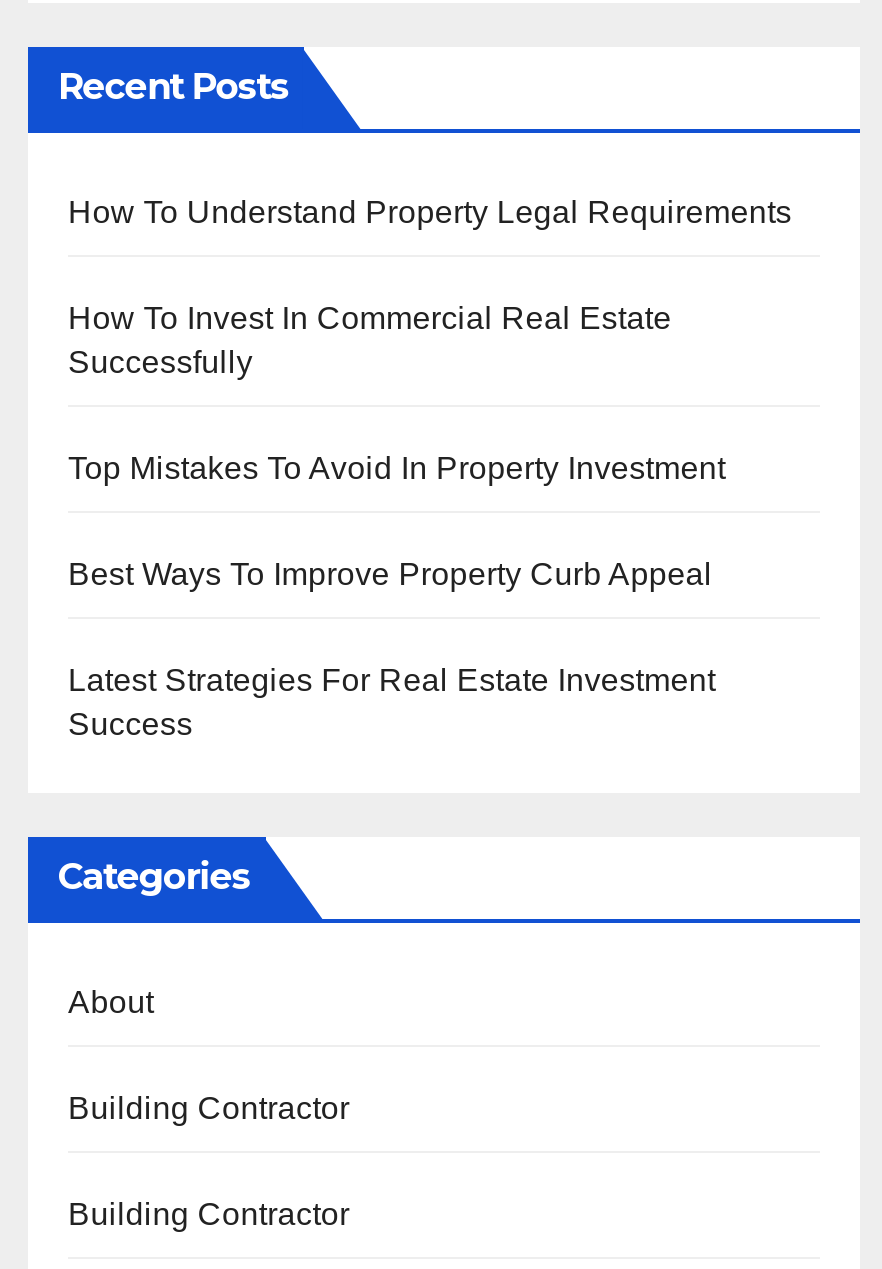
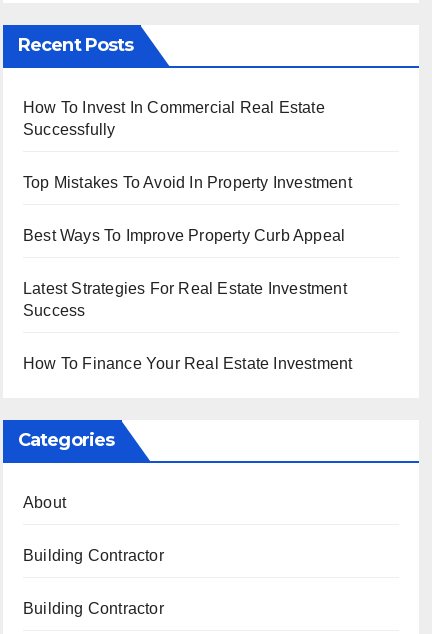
[68,196,792,230] How To Understand Property Legal Requirements -> none
moved [68,302,726,742] -> [23,99,352,319]: How To Invest In Commercial Real Estate | Successfully | Top Mistakes To Avoid In Property Investment | Best Ways To Improve Property Curb Appeal | Latest Strategies For Real Estate Investment | Success
none -> [23,355,352,372] How To Finance Your Real Estate Investment

